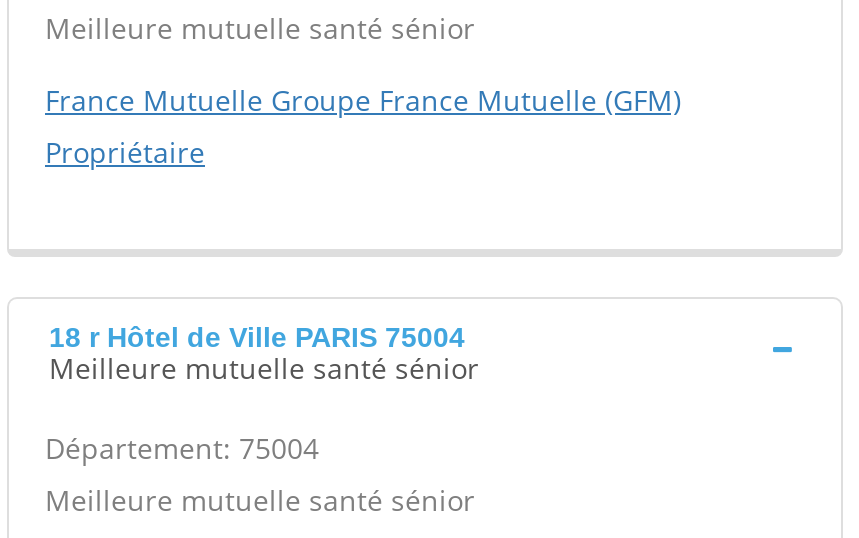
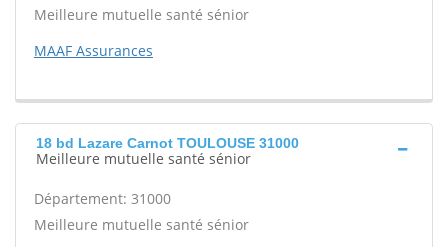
[45,81,681,171] France Mutuelle Groupe France Mutuelle (GFM) | Propriétaire -> [34,41,153,60] MAAF Assurances
[49,321,465,353] 18 r Hôtel de Ville PARIS 75004 -> [36,135,299,151] 18 bd Lazare Carnot TOULOUSE 31000
[45,429,319,467] Département: 75004 -> [34,189,171,208] Département: 31000

